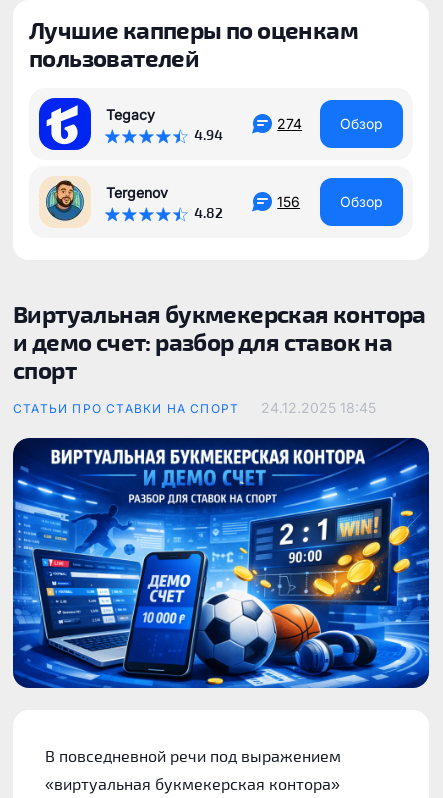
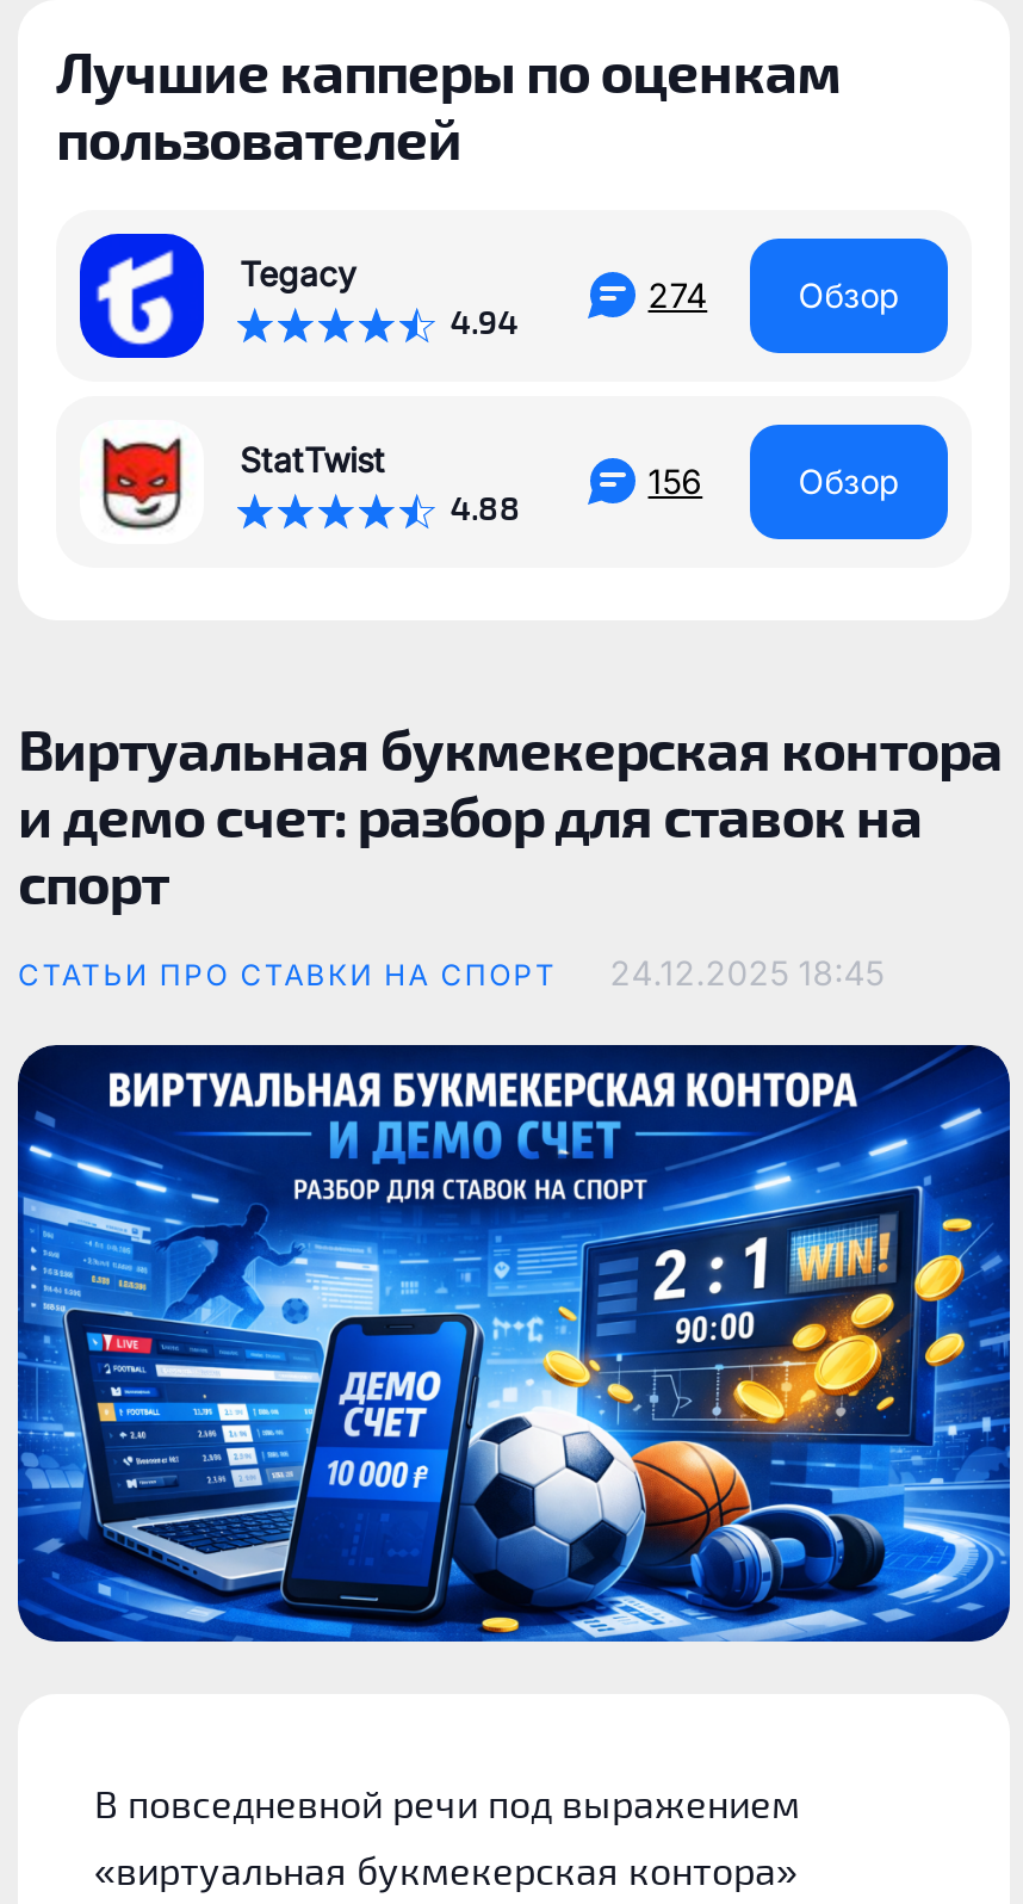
[39,176,223,228] [image] | Tergenov | 4.82 -> [82,422,521,542] [image] | StatTwist | 4.88

